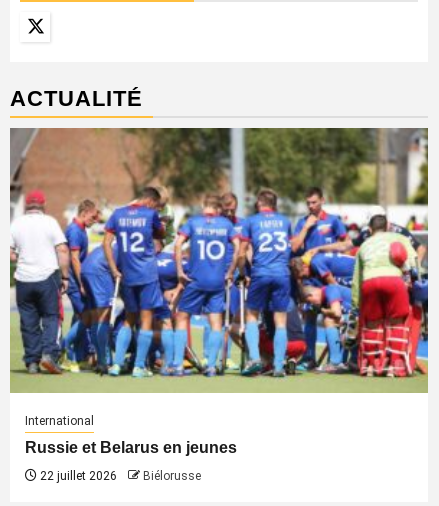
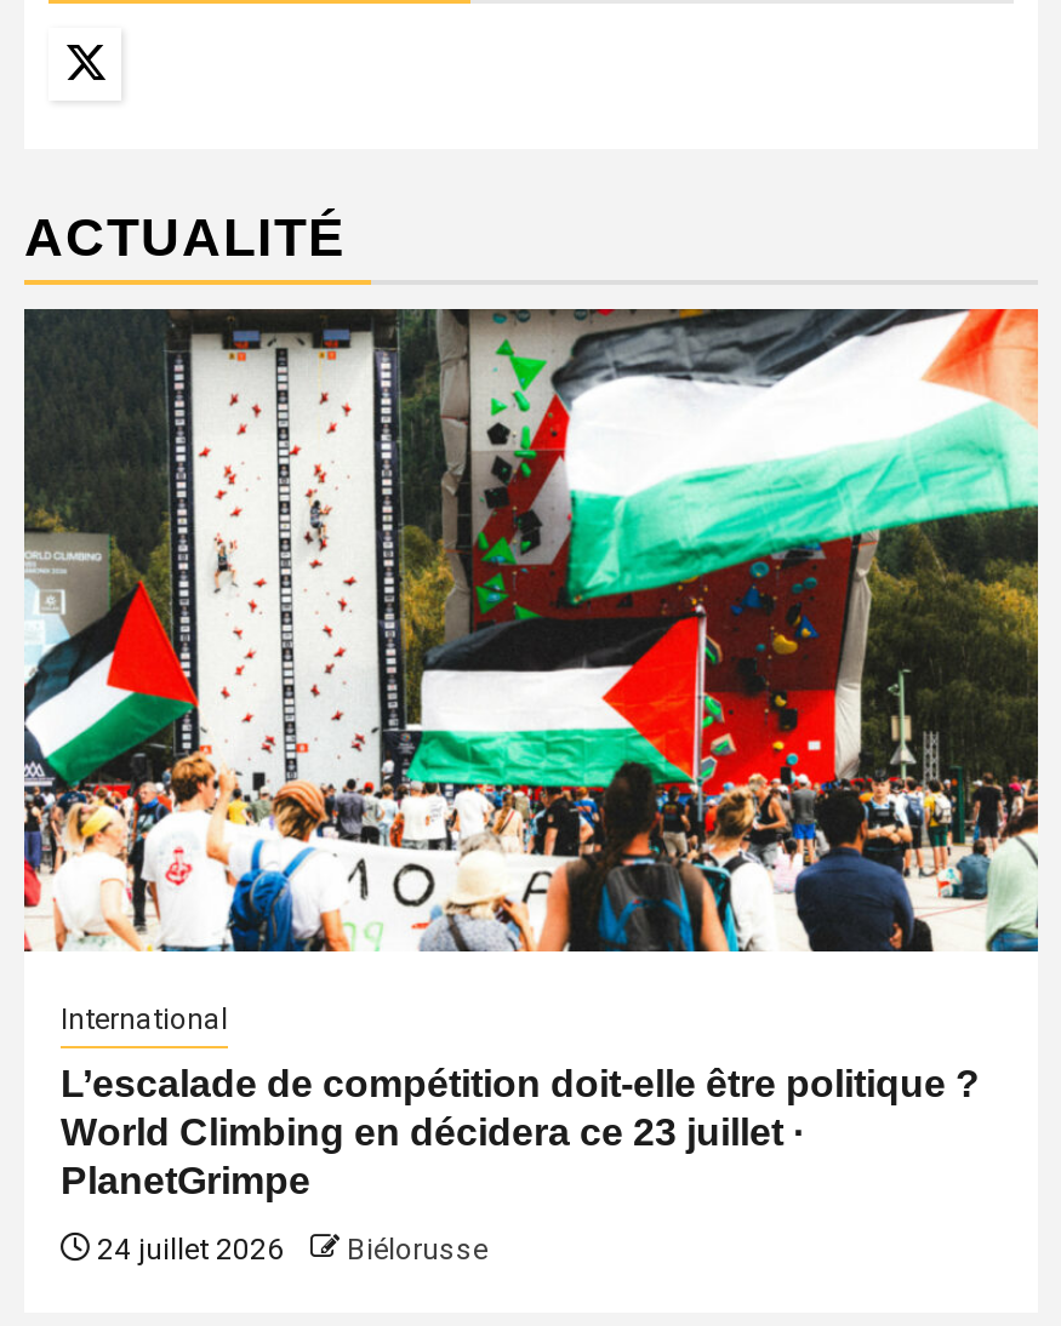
[9,127,429,394] [image] -> [22,307,1040,954] [image]
[25,439,237,456] Russie et Belarus en jeunes -> [61,1063,980,1201] L’escalade de compétition doit-elle être politique ? | World Climbing en décidera ce 23 juillet · | PlanetGrimpe
[37,469,201,483] 22 juillet 2026 Biélorusse -> [90,1233,487,1267] 24 juillet 2026 Biélorusse

